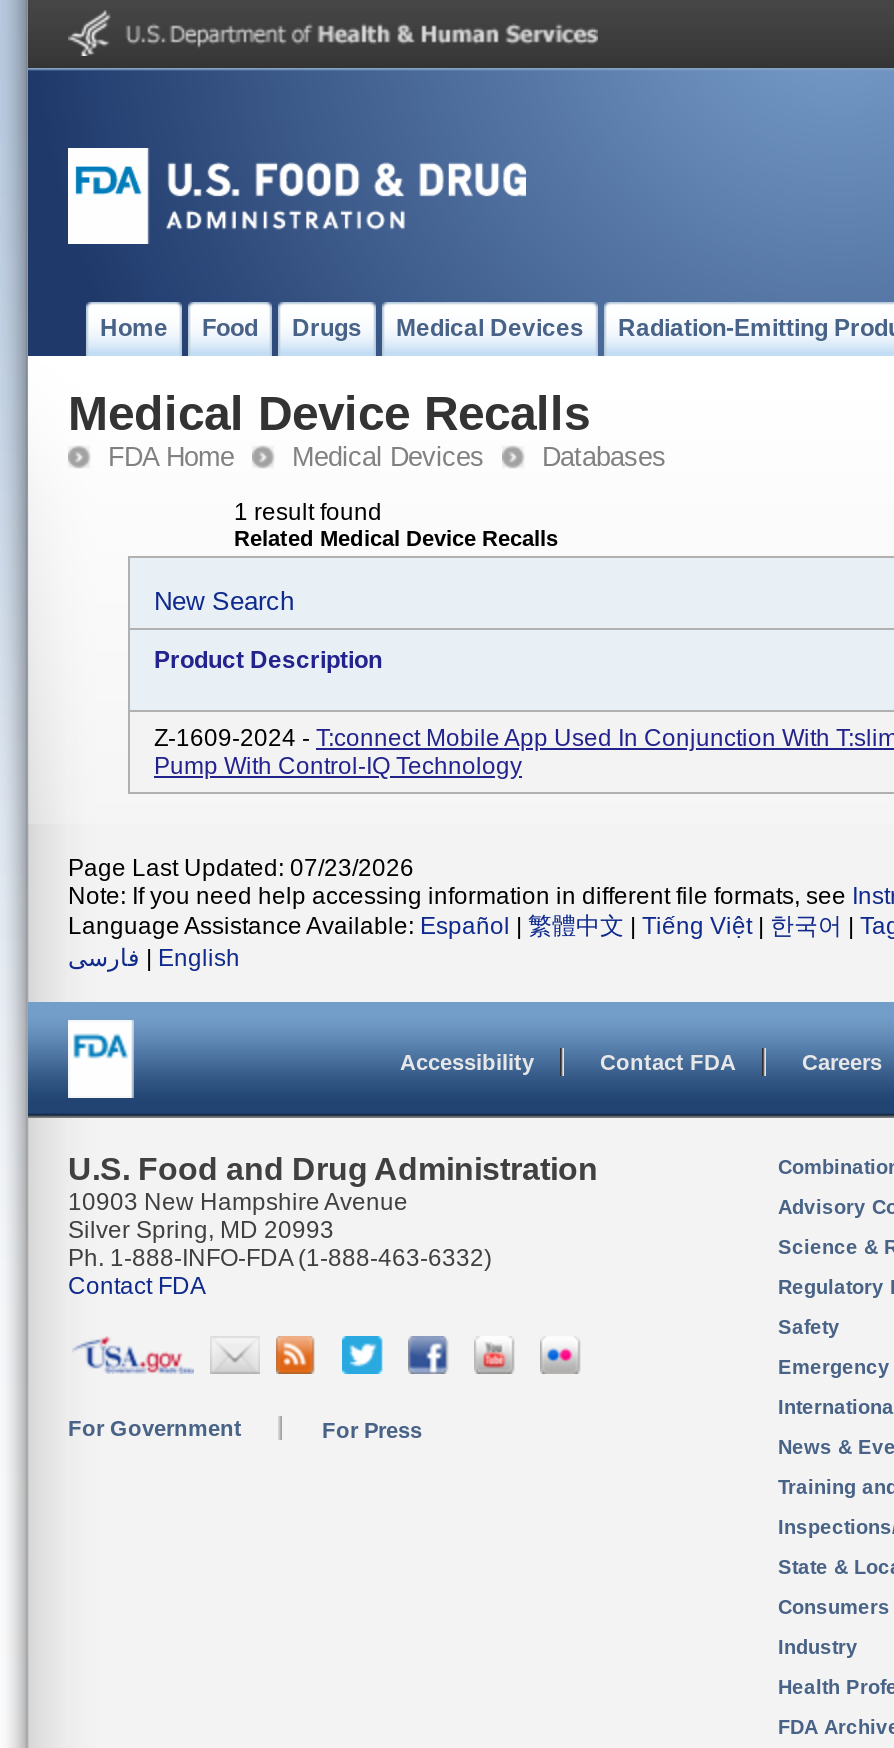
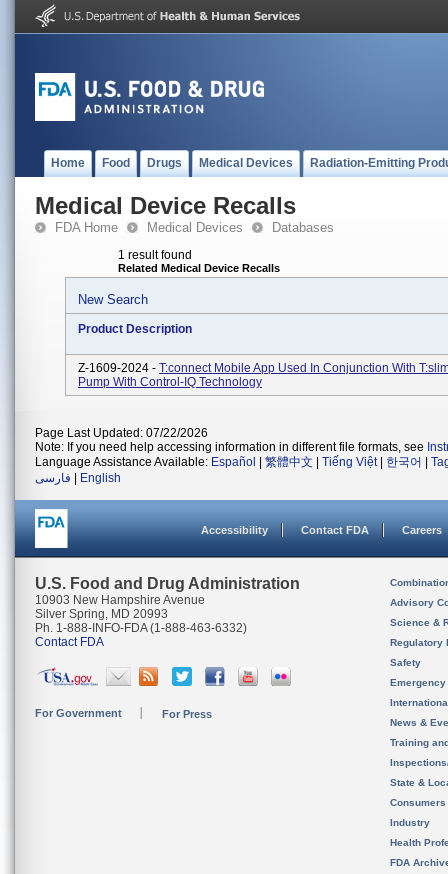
[68,854,414,882] Page Last Updated: 07/23/2026 -> [35,426,208,440] Page Last Updated: 07/22/2026

